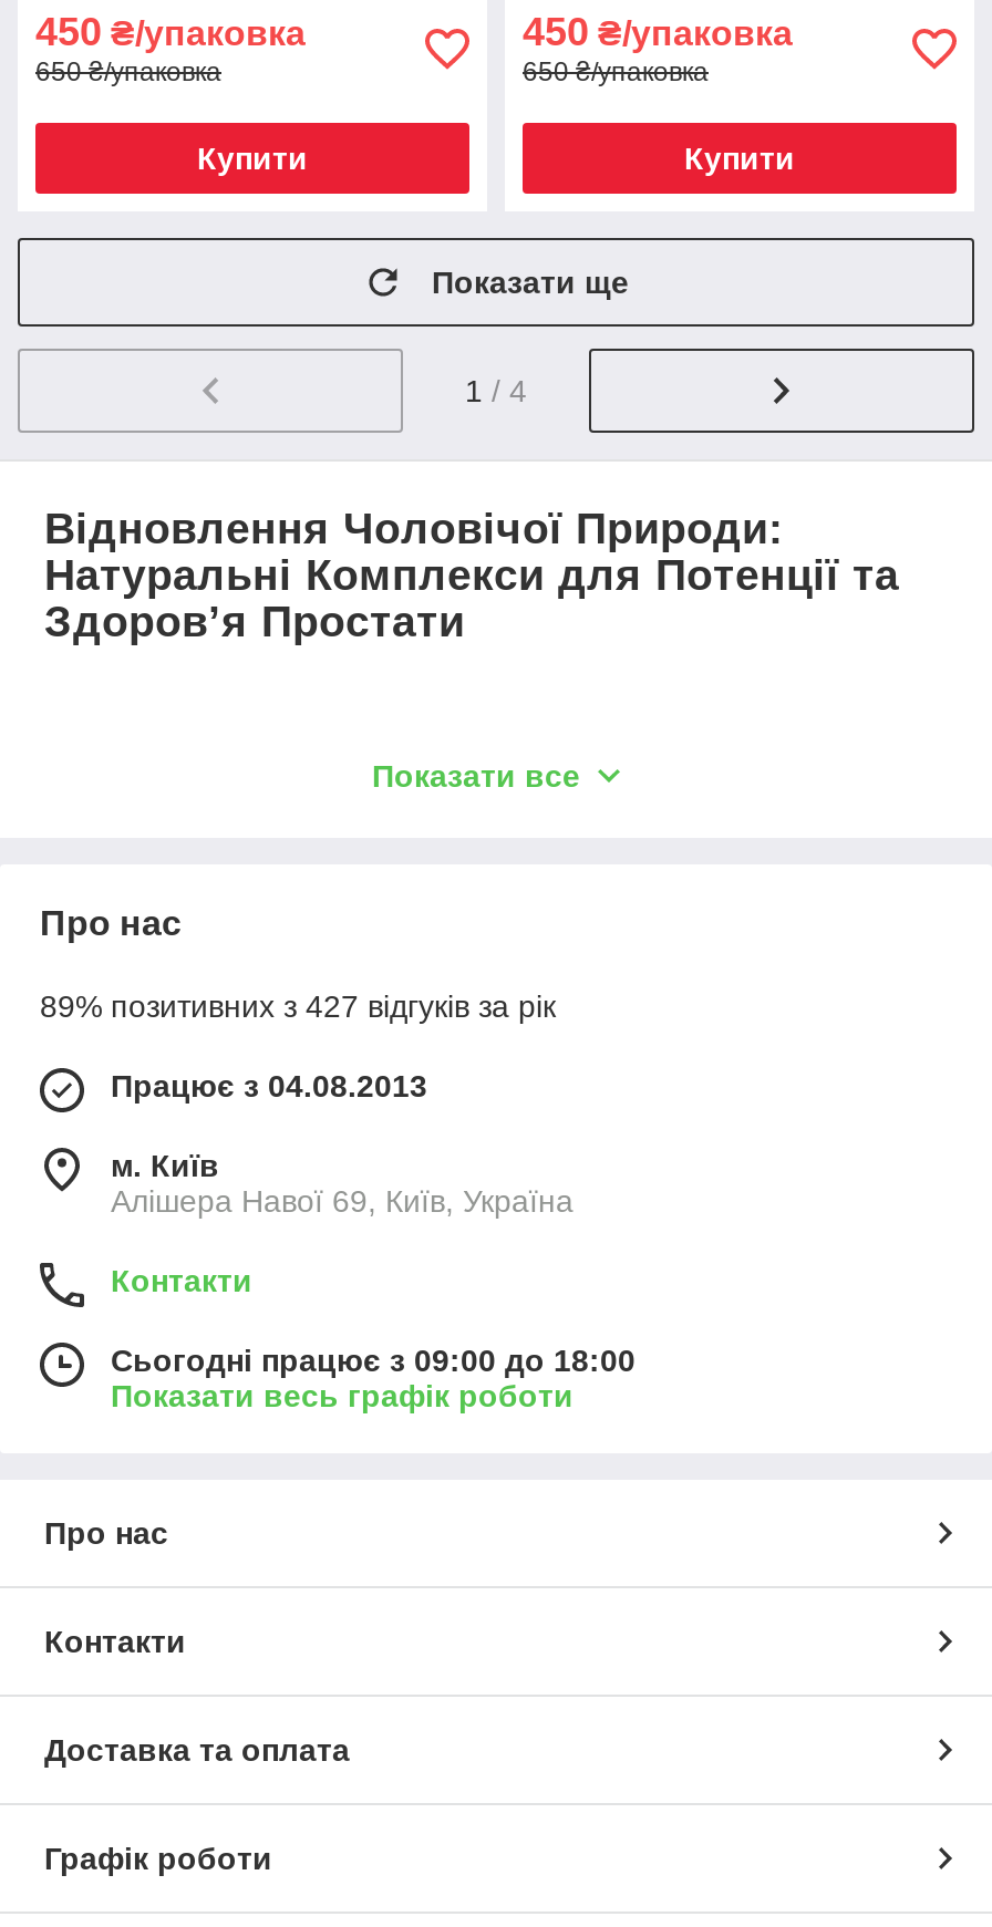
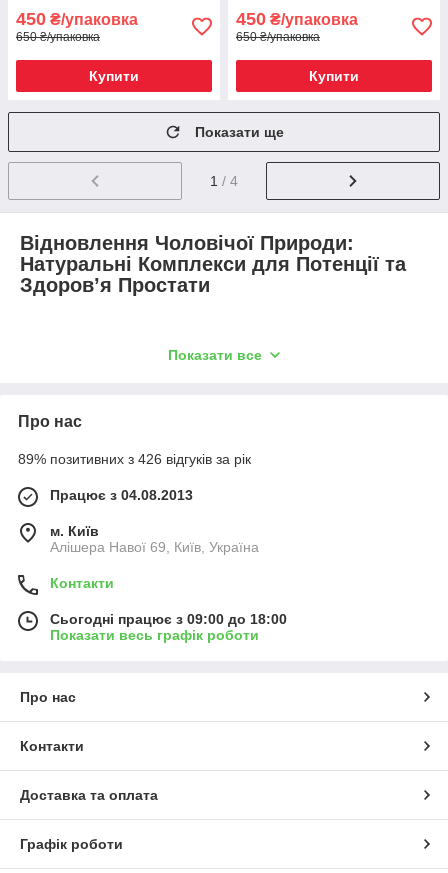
[40,989,556,1024] 89% позитивних з 427 відгуків за рік -> [18,451,251,467] 89% позитивних з 426 відгуків за рік

